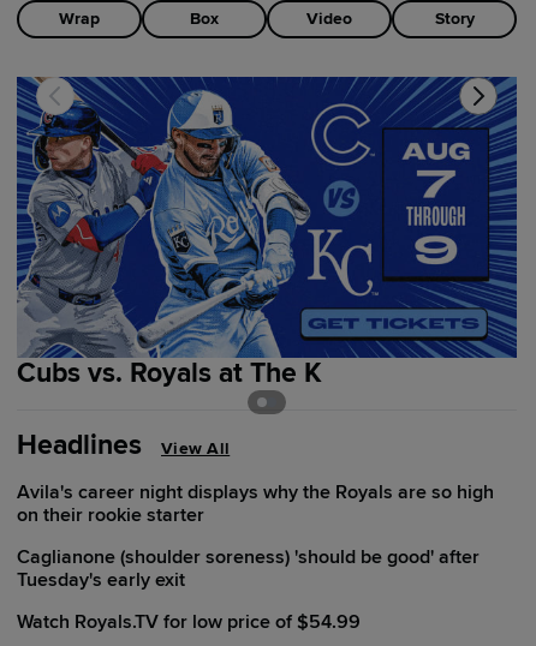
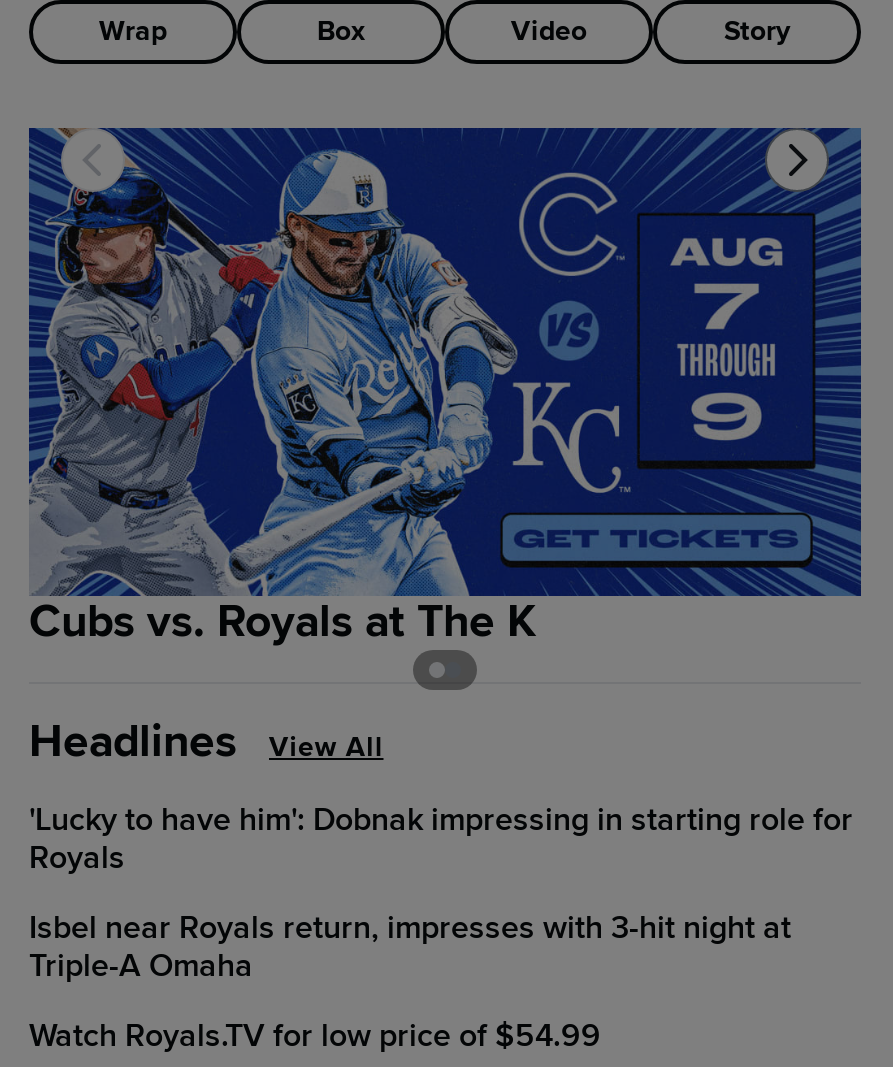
[17,481,494,528] Avila's career night displays why the Royals are so high | on their rookie starter -> [29,801,853,879] 'Lucky to have him': Dobnak impressing in starting role for | Royals
[17,546,480,592] Caglianone (shoulder soreness) 'should be good' after | Tuesday's early exit -> [29,909,791,987] Isbel near Royals return, impresses with 3-hit night at | Triple-A Omaha

